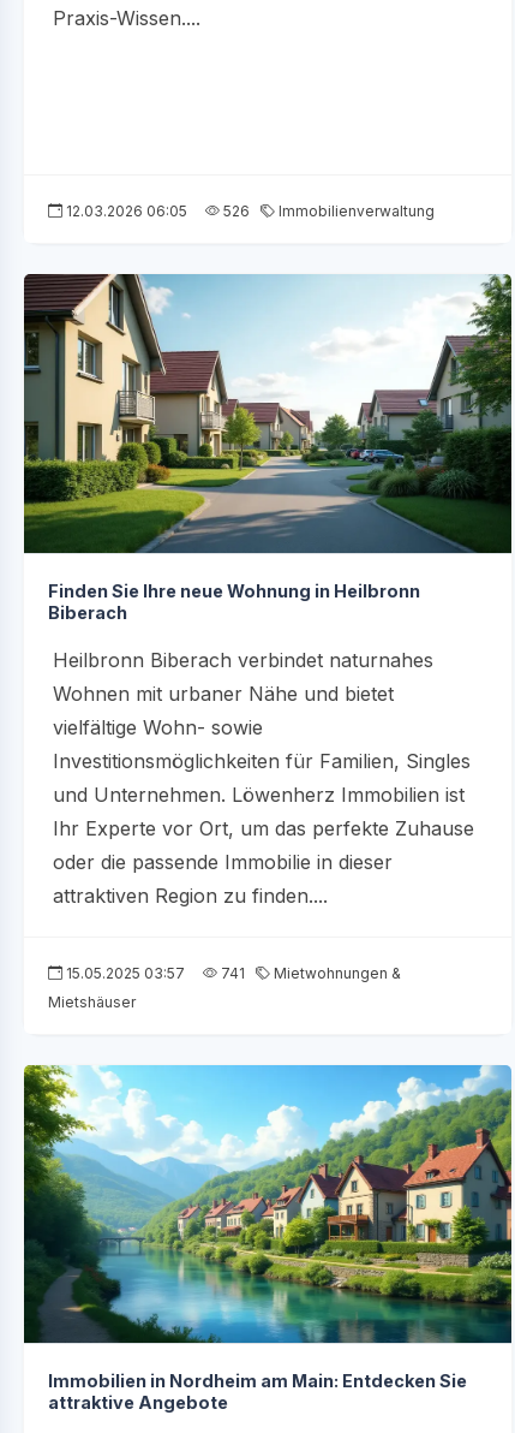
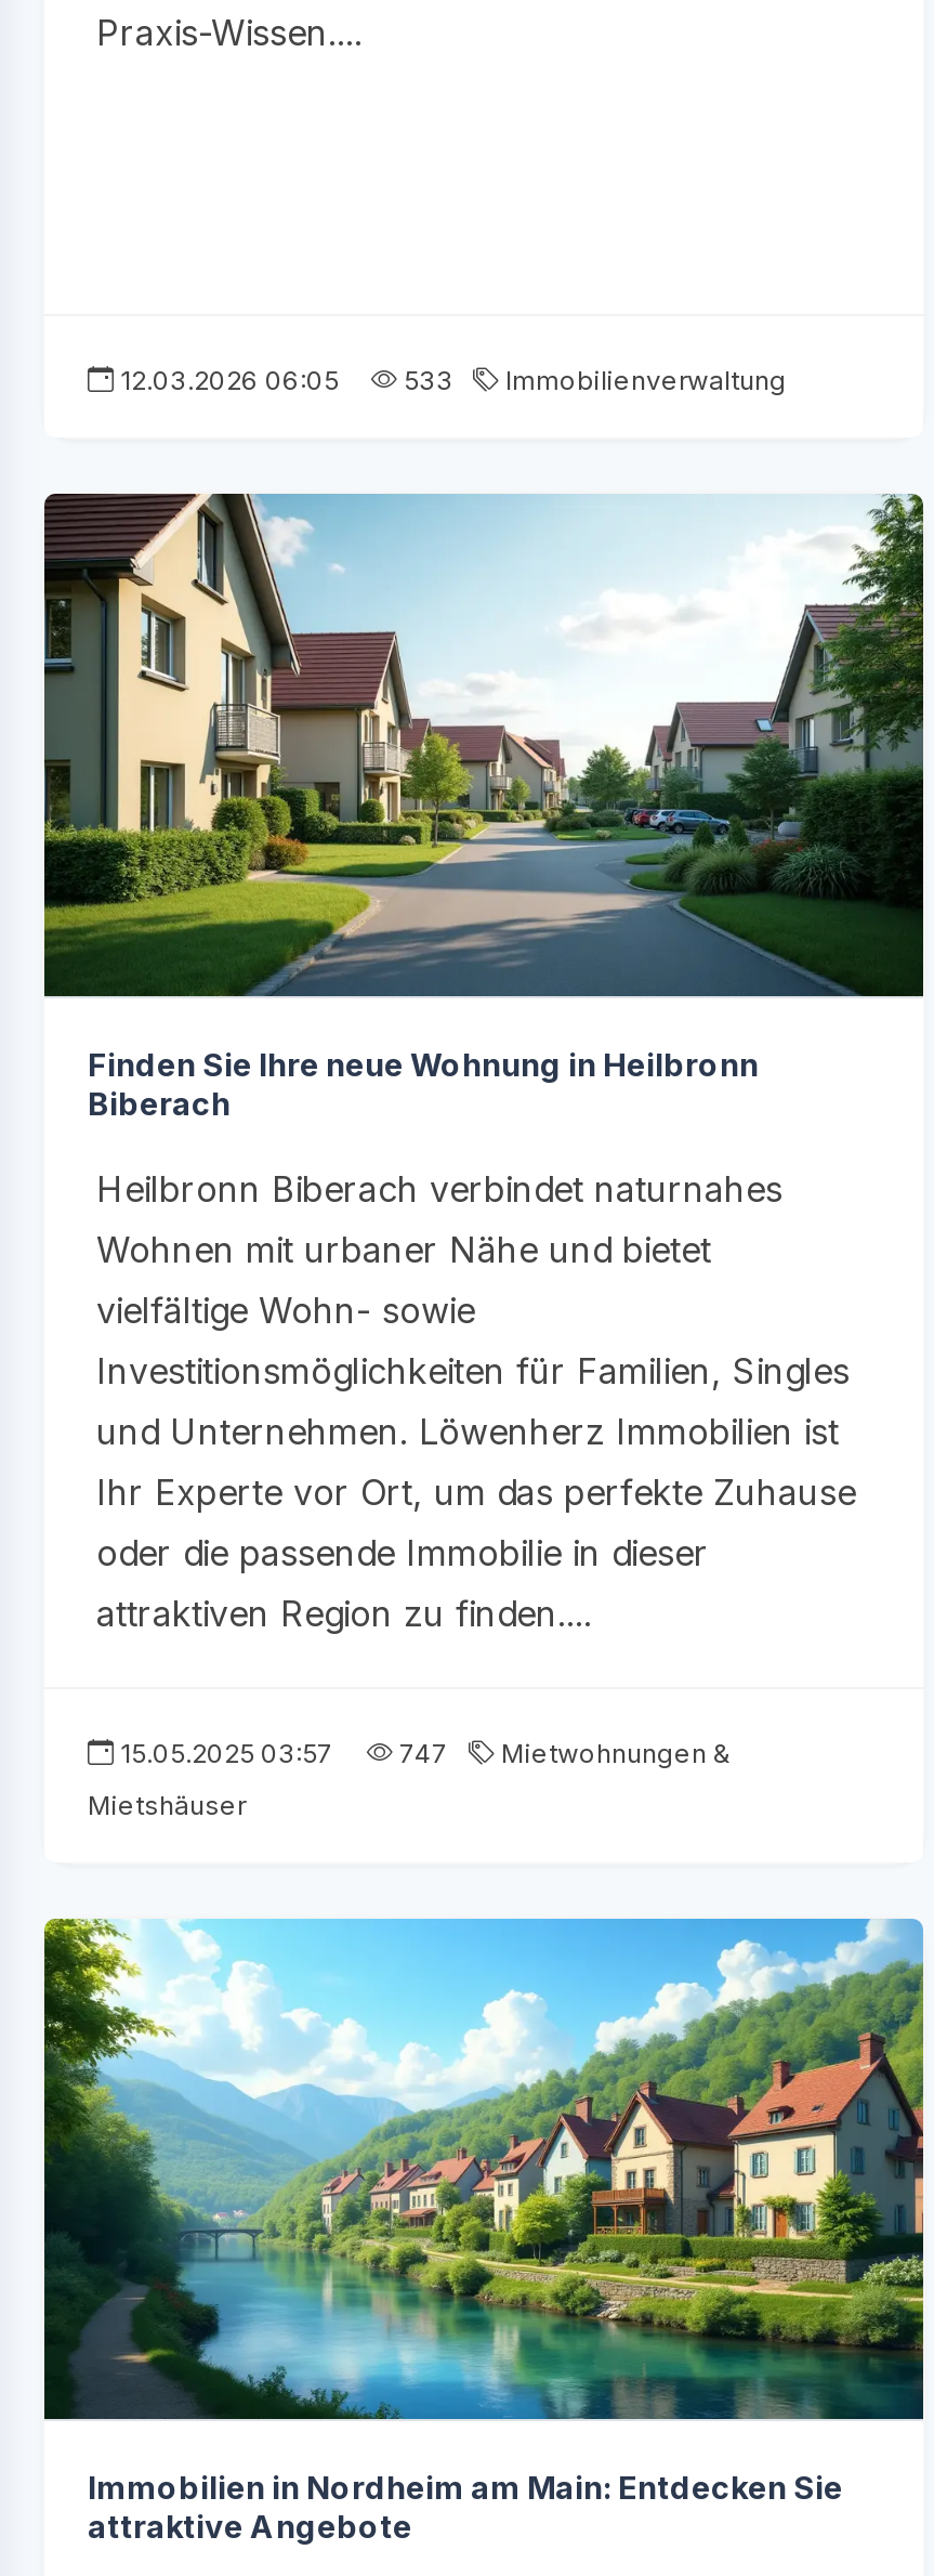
[62,202,435,220] 12.03.2026 06:05 526 Immobilienverwaltung -> [114,363,787,396] 12.03.2026 06:05 533 Immobilienverwaltung
[62,964,401,982] 15.05.2025 03:57 741 Mietwohnungen & -> [114,1736,731,1768] 15.05.2025 03:57 747 Mietwohnungen &

